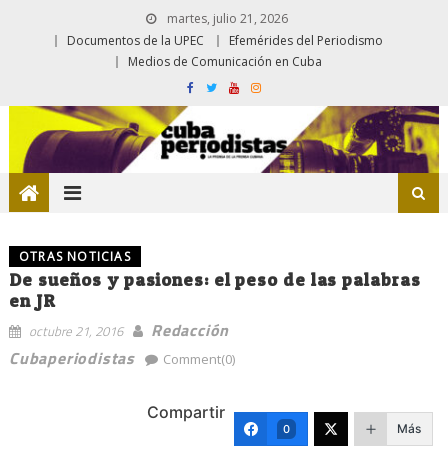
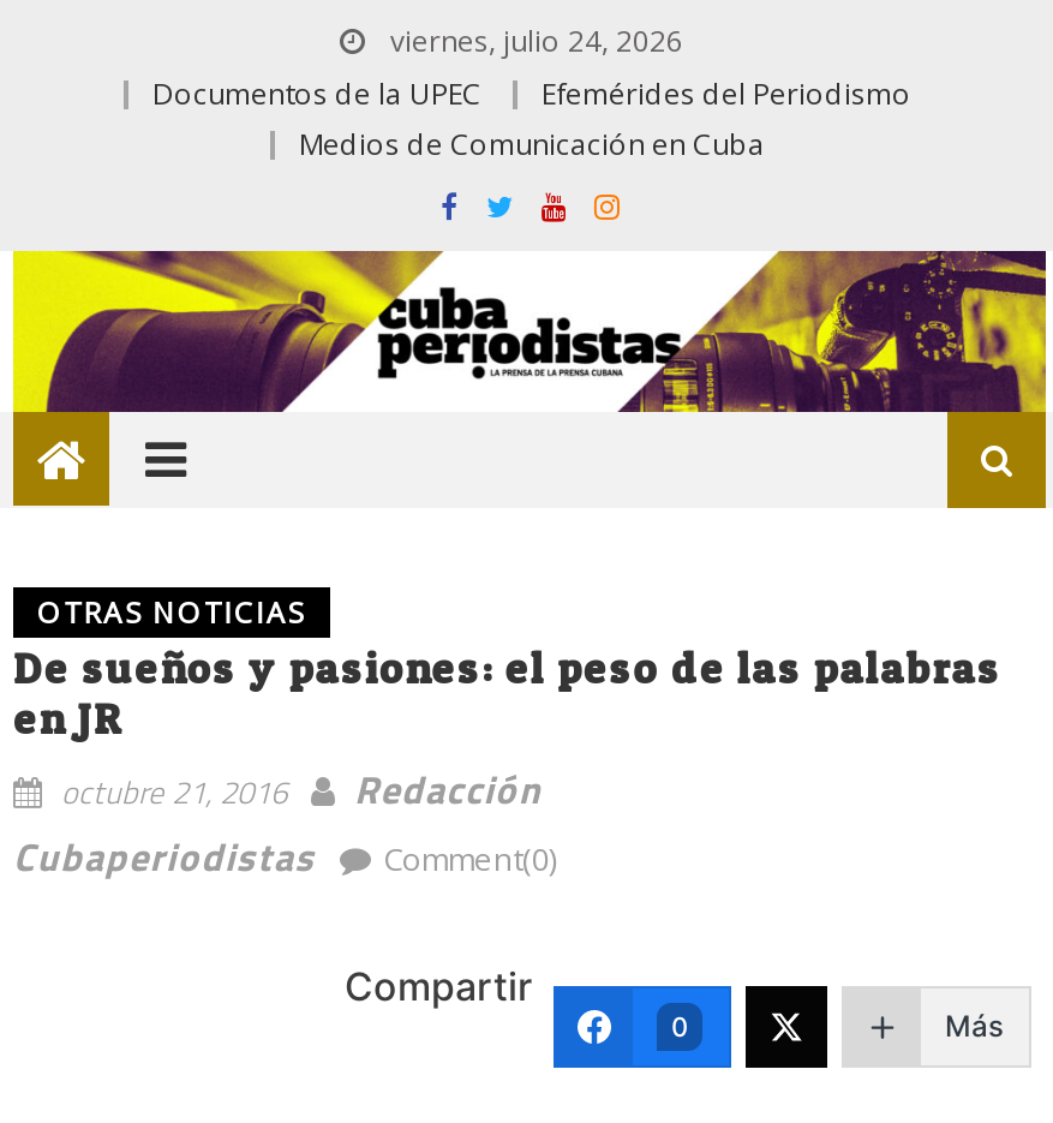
[163,10,287,27] martes, julio 21, 2026 -> [383,20,683,61] viernes, julio 24, 2026

